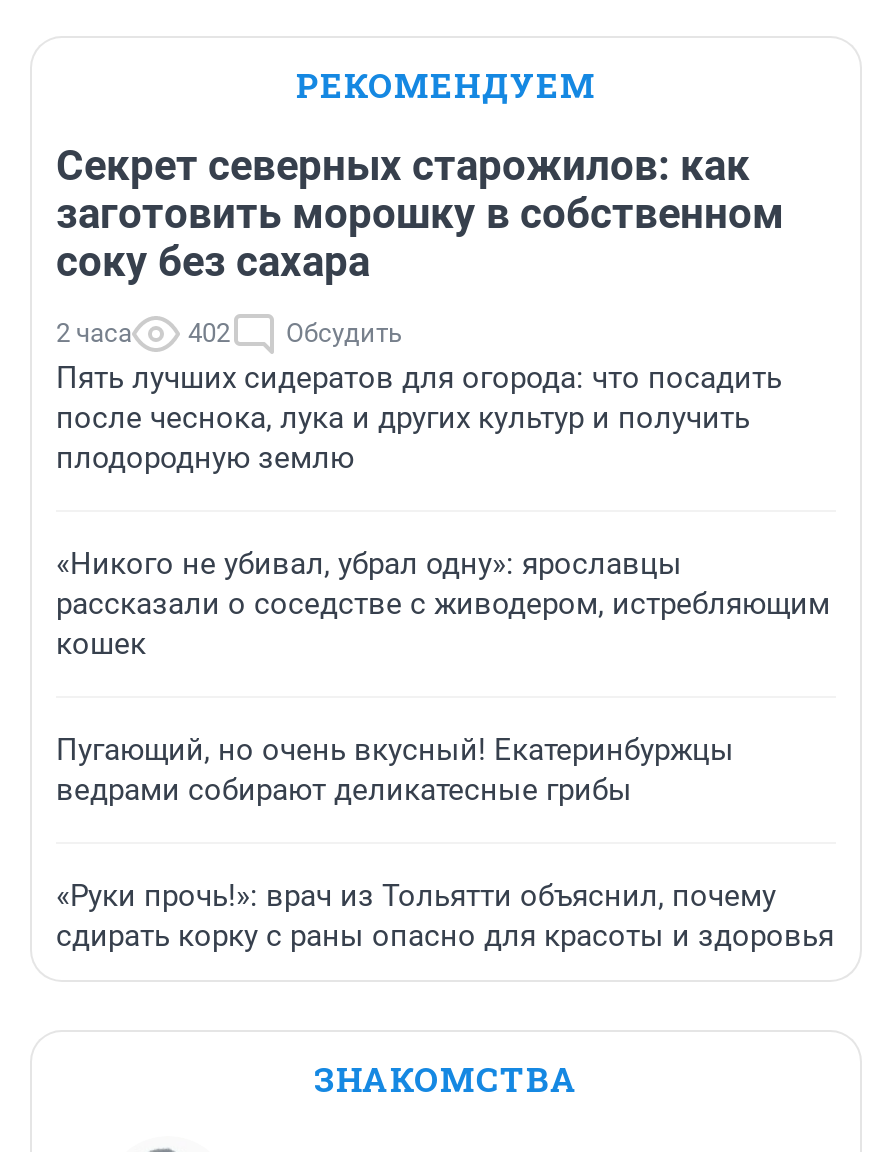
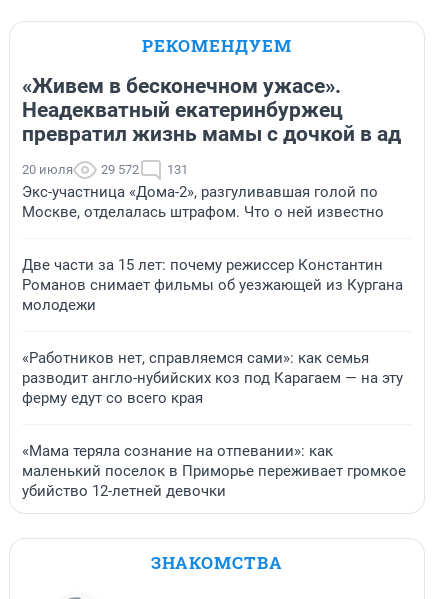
[56,142,784,286] Секрет северных старожилов: как | заготовить морошку в собственном | соку без сахара -> [22,74,401,146] «Живем в бесконечном ужасе». | Неадекватный екатеринбуржец | превратил жизнь мамы с дочкой в ад
[56,318,782,476] 2 часа | 402 | Обсудить | Пять лучших сидератов для огорода: что посадить | после чеснока, лука и других культур и получить | плодородную землю -> [22,162,384,221] 20 июля | 29 572 | 131 | Экс-участница «Дома-2», разгуливавшая голой по | Москве, отделалась штрафом. Что о ней известно
[56,546,830,662] «Никого не убивал, убрал одну»: ярославцы | рассказали о соседстве с живодером, истребляющим | кошек -> [22,256,403,314] Две части за 15 лет: почему режиссер Константин | Романов снимает фильмы об уезжающей из Кургана | молодежи
[56,732,734,808] Пугающий, но очень вкусный! Екатеринбуржцы | ведрами собирают деликатесные грибы -> [22,349,403,407] «Работников нет, справляемся сами»: как семья | разводит англо-нубийских коз под Карагаем — на эту | ферму едут со всего края
[56,878,834,954] «Руки прочь!»: врач из Тольятти объяснил, почему | сдирать корку с раны опасно для красоты и здоровья -> [22,442,406,500] «Мама теряла сознание на отпевании»: как | маленький поселок в Приморье переживает громкое | убийство 12-летней девочки

